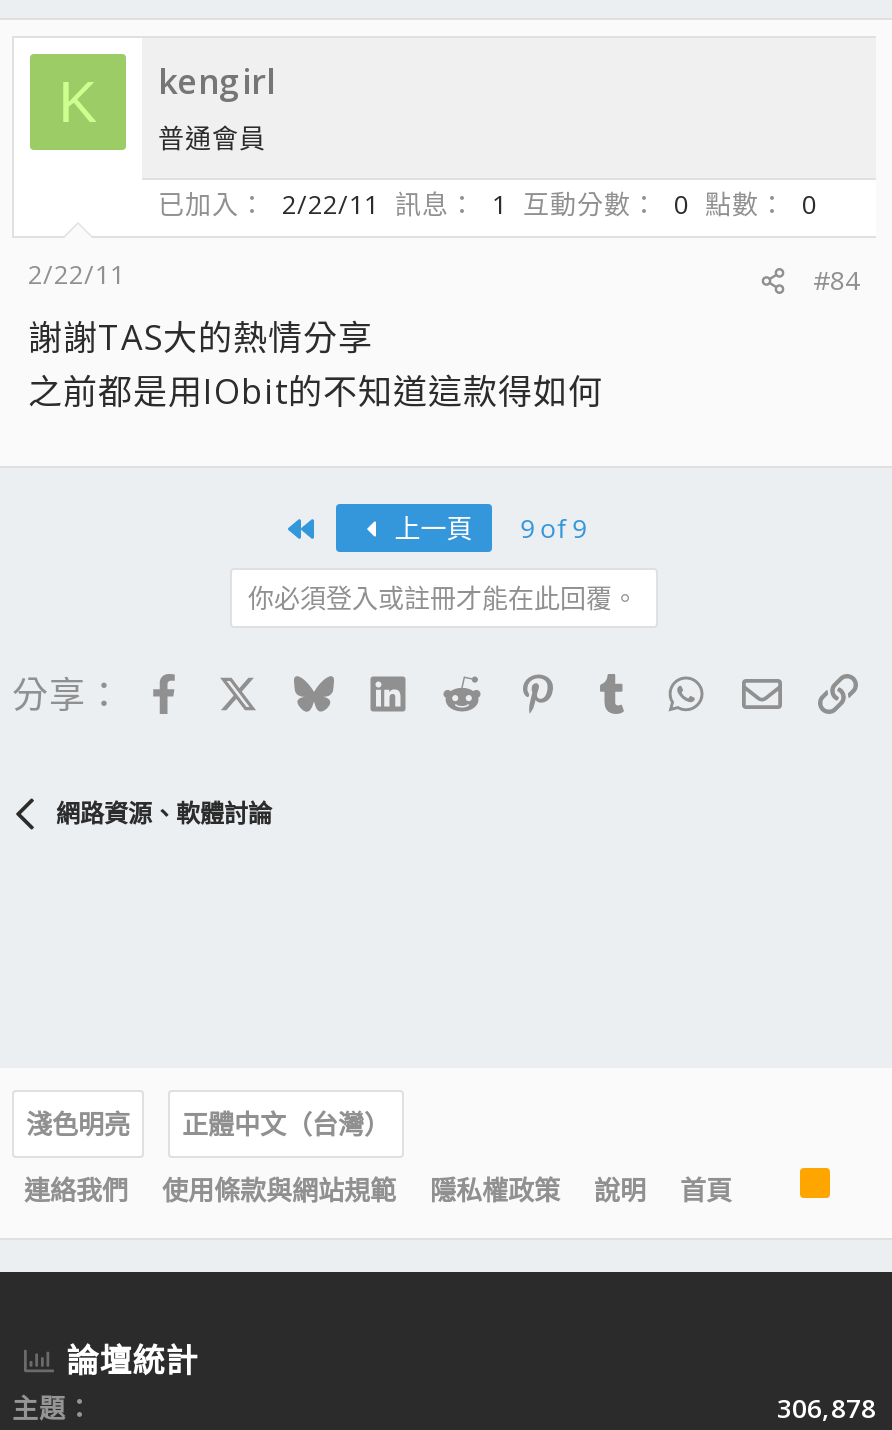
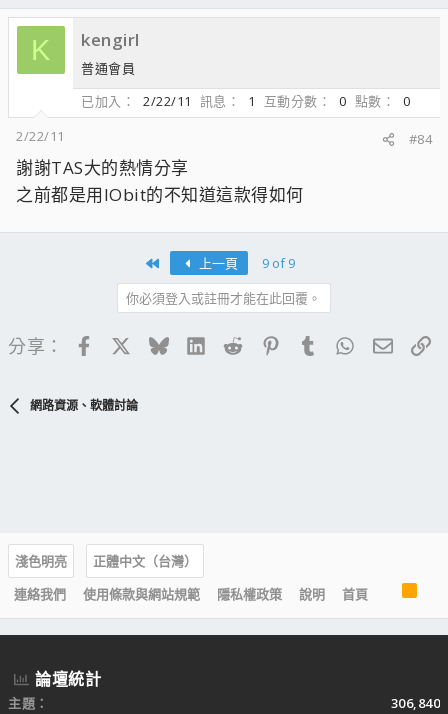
[777,1389,876,1425] 306,878 -> [390,693,440,711] 306,840

